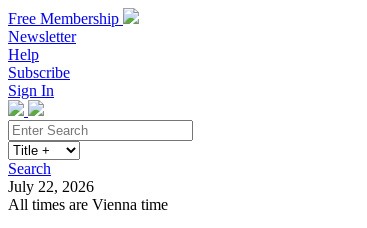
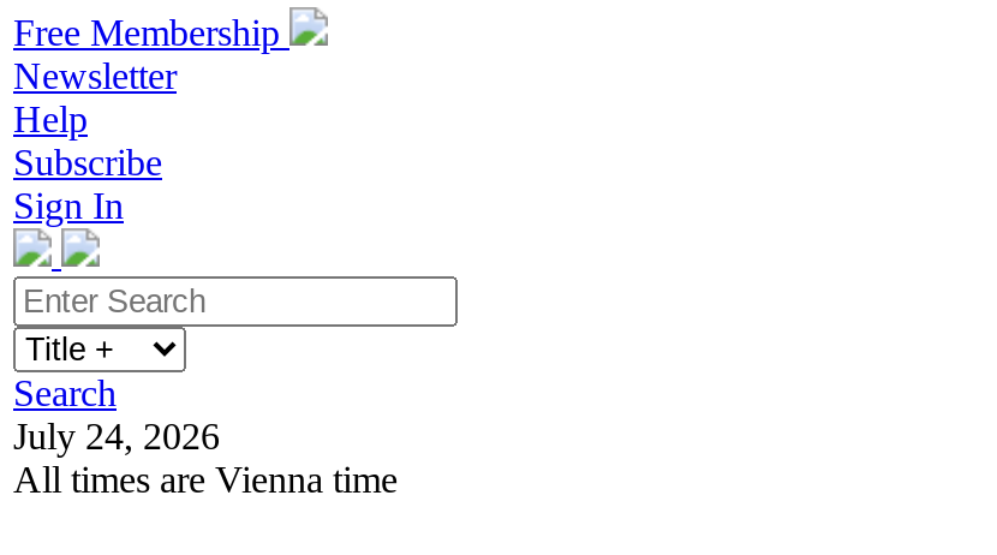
[8,178,94,195] July 22, 2026 -> [13,416,220,456] July 24, 2026

